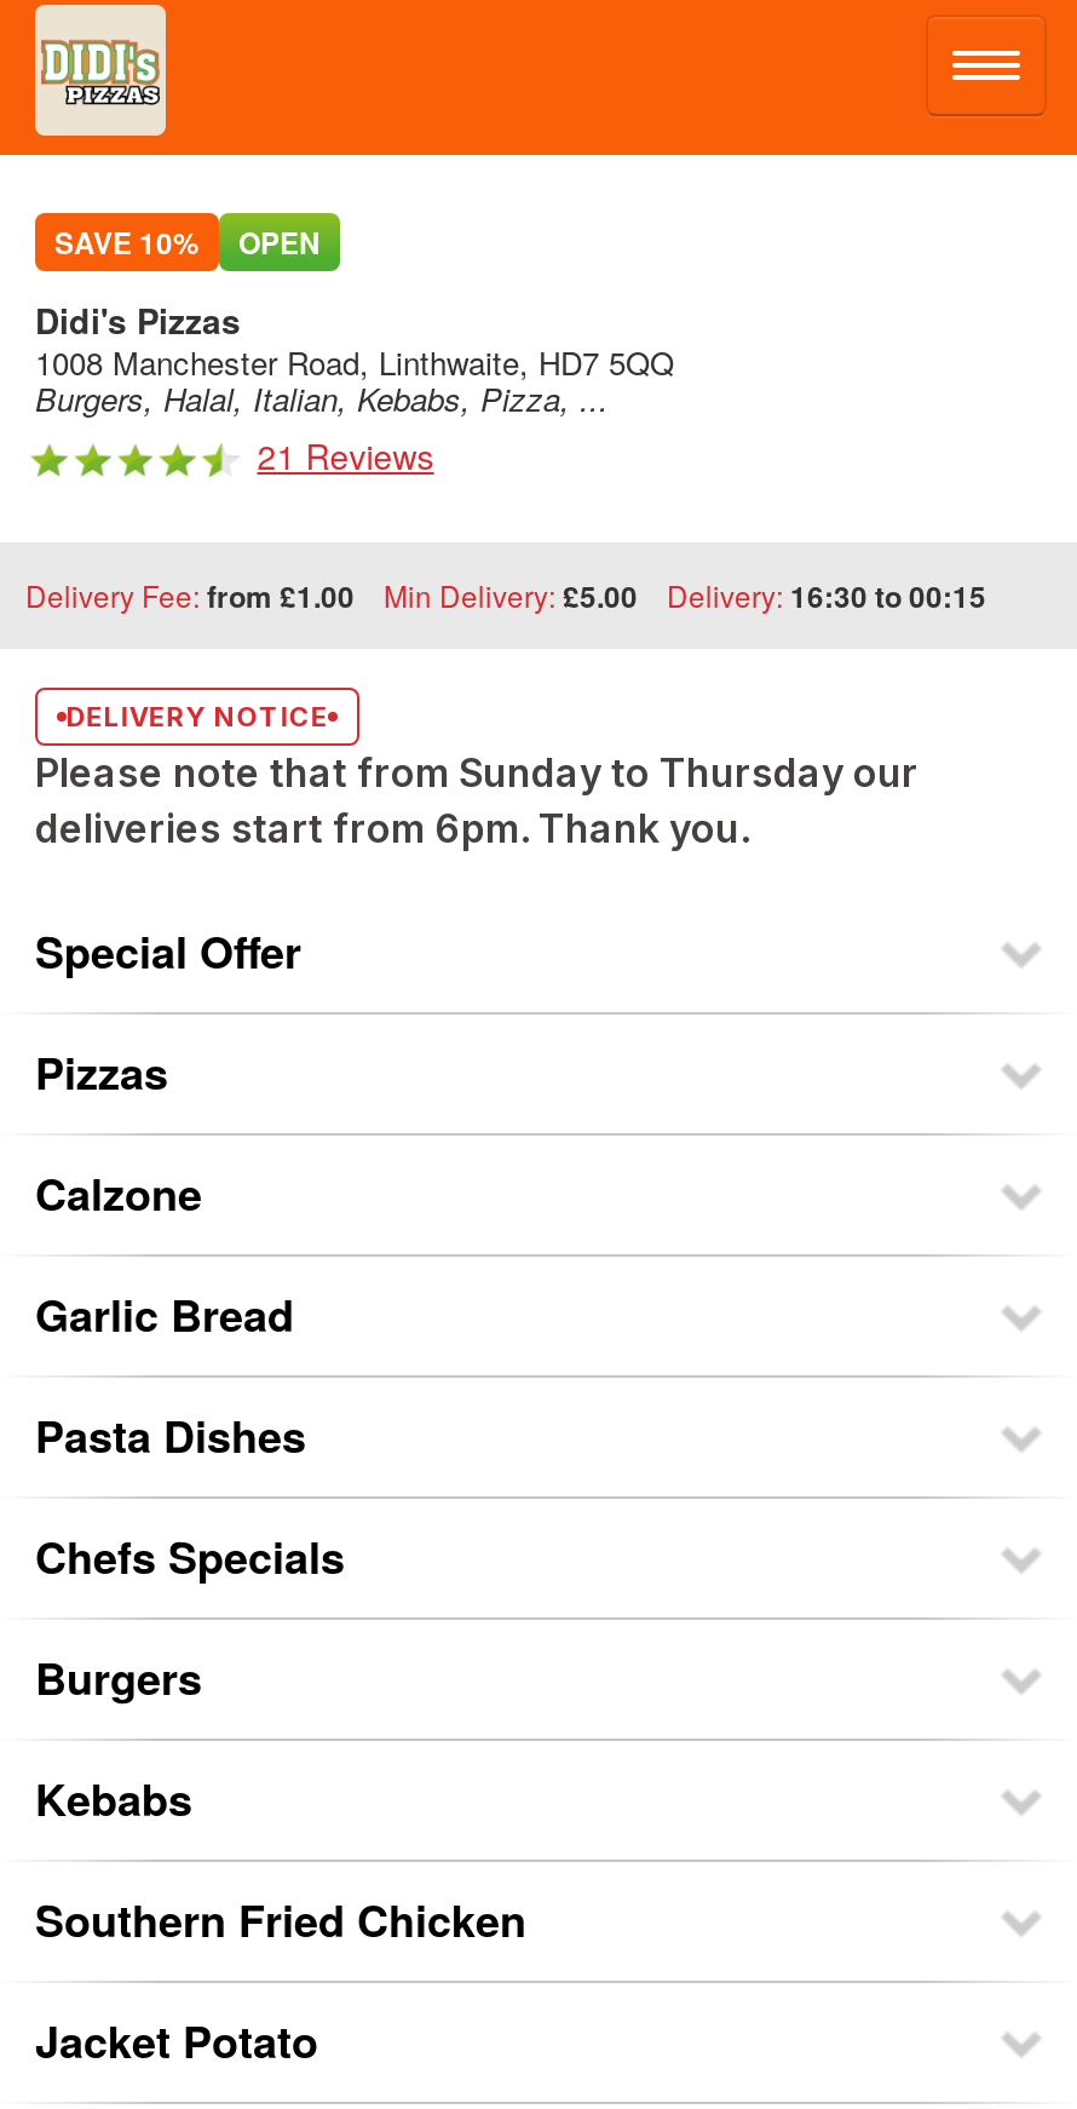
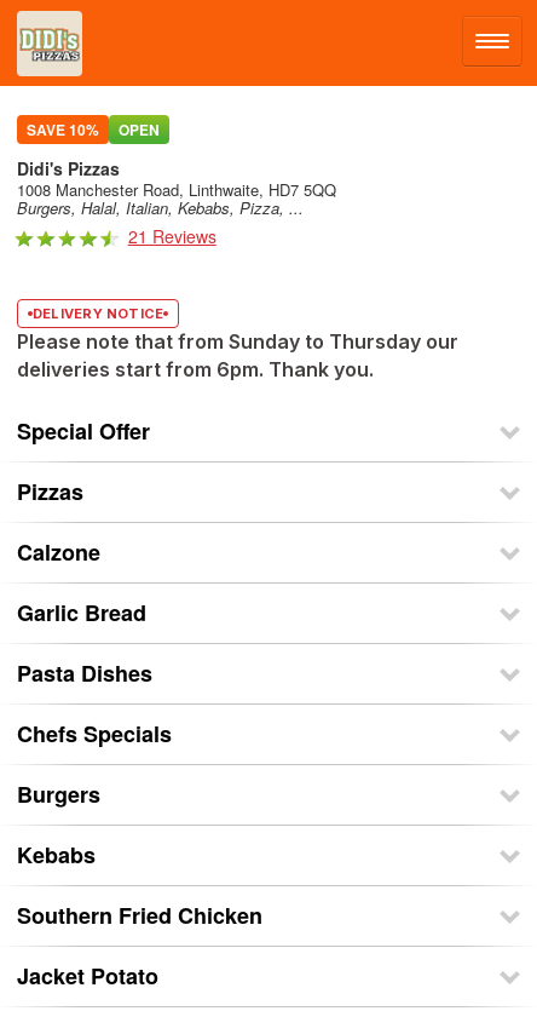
[25,574,986,617] Delivery Fee: from £1.00 | Min Delivery: £5.00 | Delivery: 16:30 to 00:15 -> none

